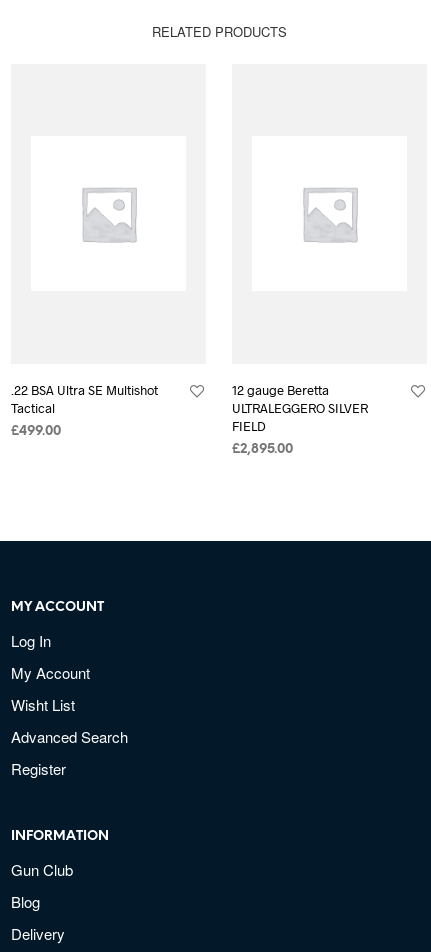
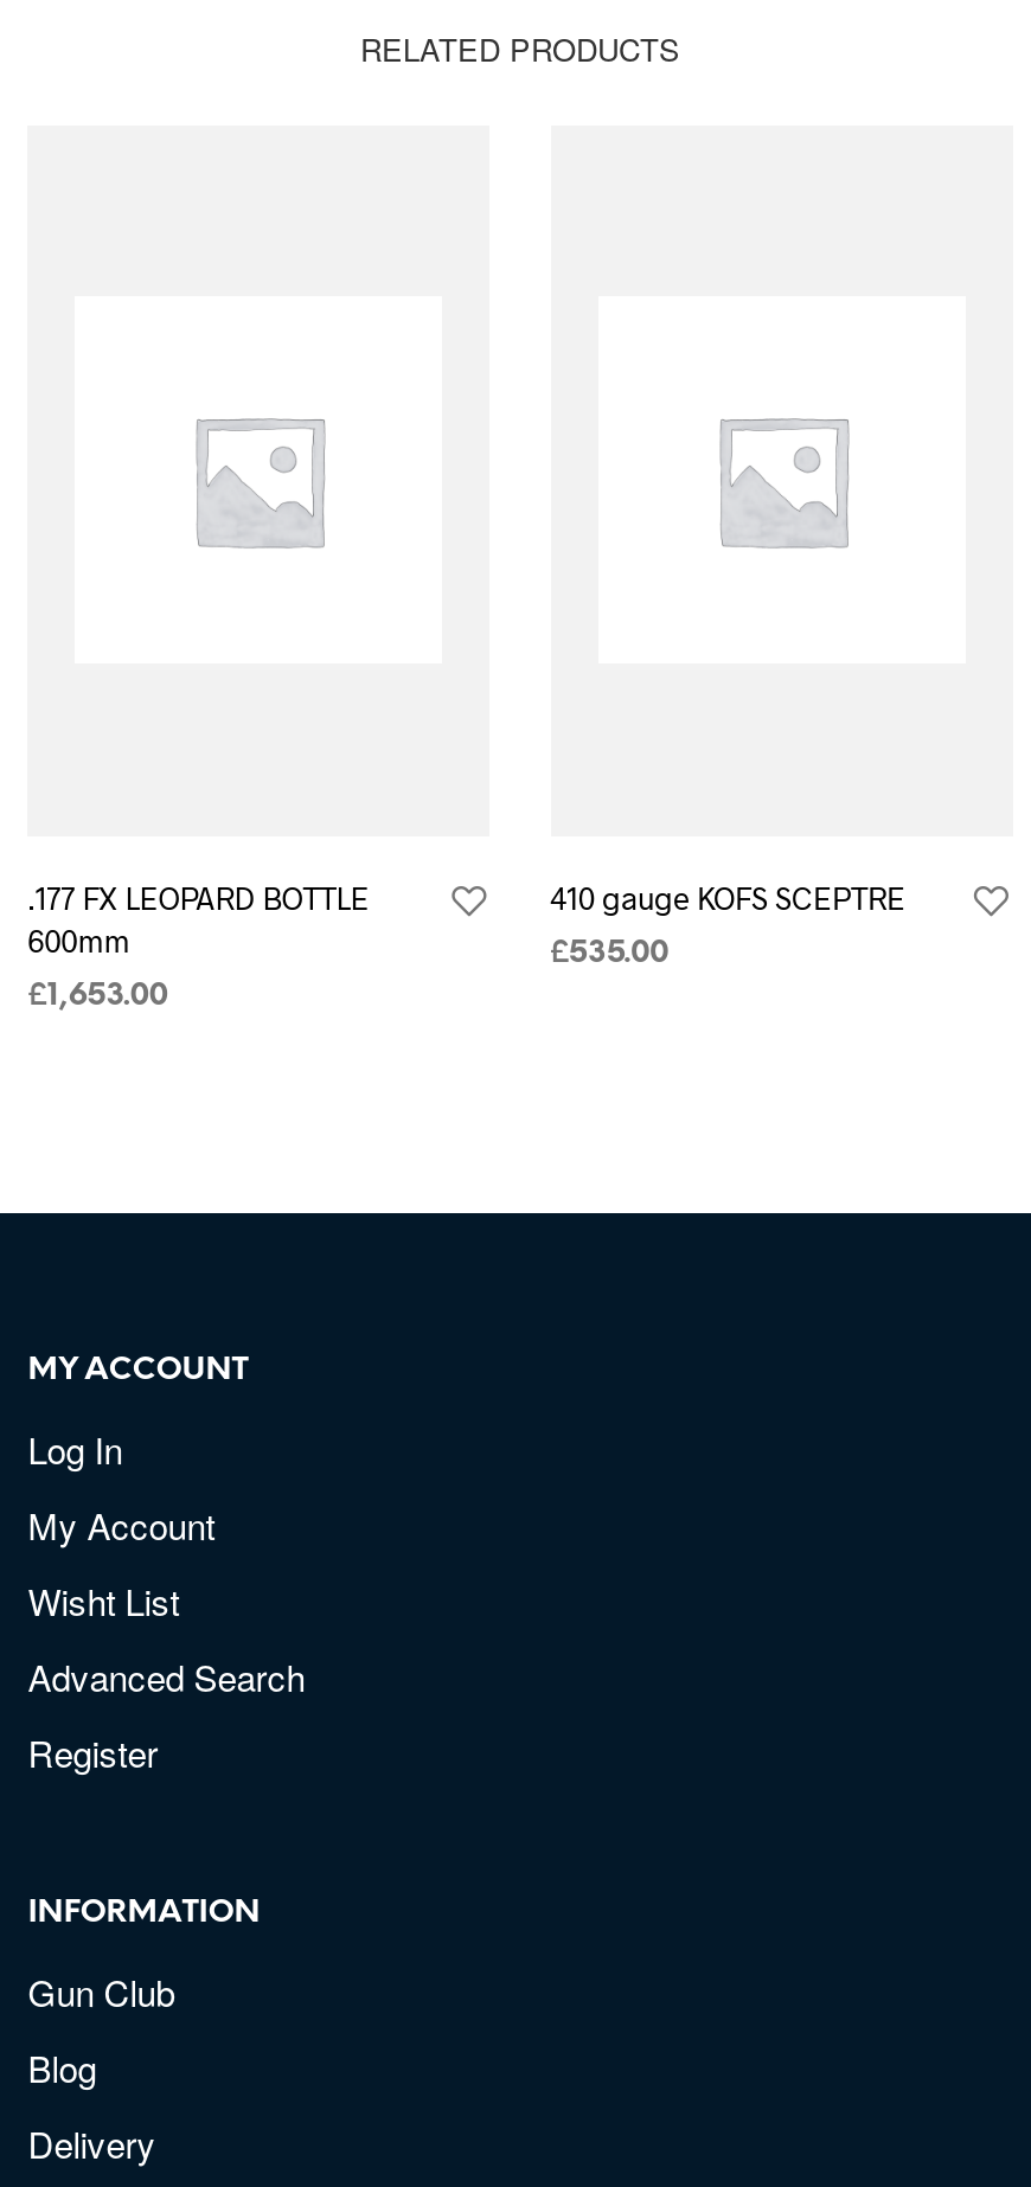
[11,381,158,415] .22 BSA Ultra SE Multishot | Tactical -> [28,878,369,958] .177 FX LEOPARD BOTTLE | 600mm
[231,381,367,433] 12 gauge Beretta | ULTRALEGGERO SILVER | FIELD -> [550,878,905,916] 410 gauge KOFS SCEPTRE
[11,424,61,437] £499.00 -> [28,980,168,1011] £1,653.00
[231,442,292,455] £2,895.00 -> [550,937,668,968] £535.00

